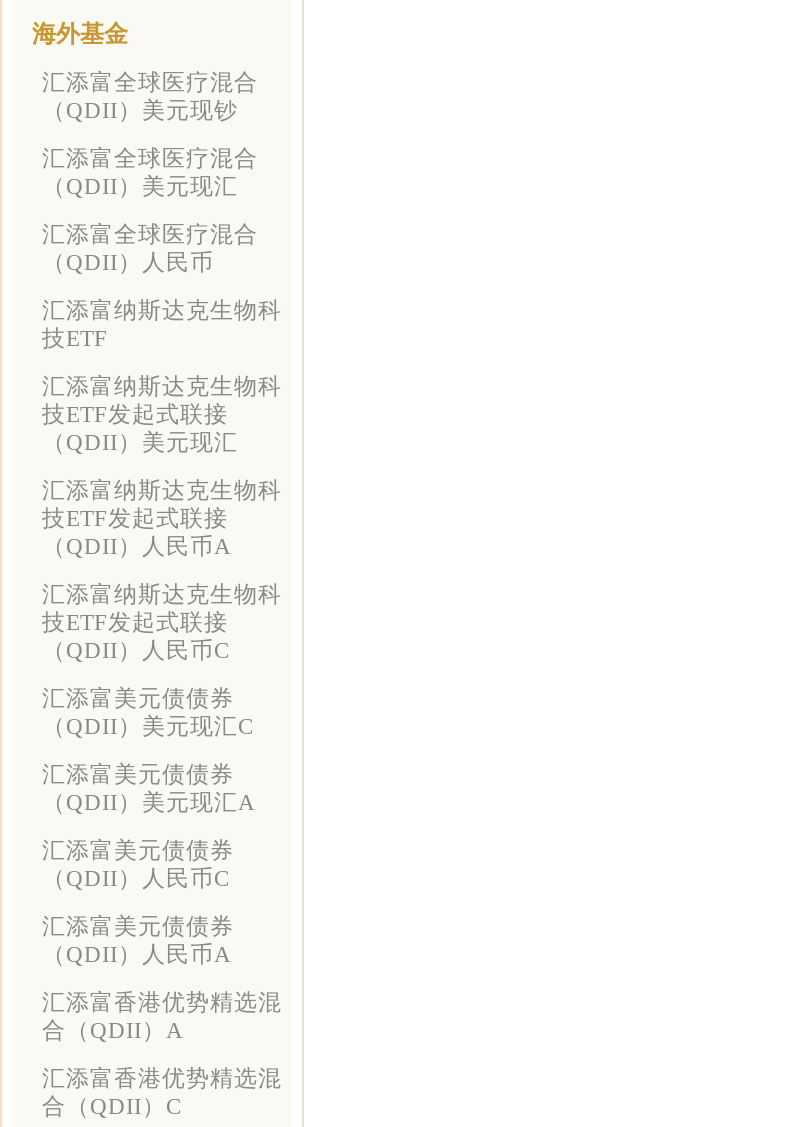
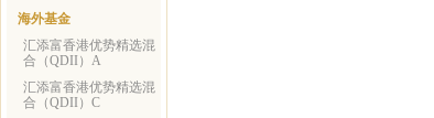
[42,70,282,966] 汇添富全球医疗混合 | （QDII）美元现钞 | 汇添富全球医疗混合 | （QDII）美元现汇 | 汇添富全球医疗混合 | （QDII）人民币 | 汇添富纳斯达克生物科 | 技ETF | 汇添富纳斯达克生物科 | 技ETF发起式联接 | （QDII）美元现汇 | 汇添富纳斯达克生物科 | 技ETF发起式联接 | （QDII）人民币A | 汇添富纳斯达克生物科 | 技ETF发起式联接 | （QDII）人民币C | 汇添富美元债债券 | （QDII）美元现汇C | 汇添富美元债债券 | （QDII）美元现汇A | 汇添富美元债债券 | （QDII）人民币C | 汇添富美元债债券 | （QDII）人民币A -> none

